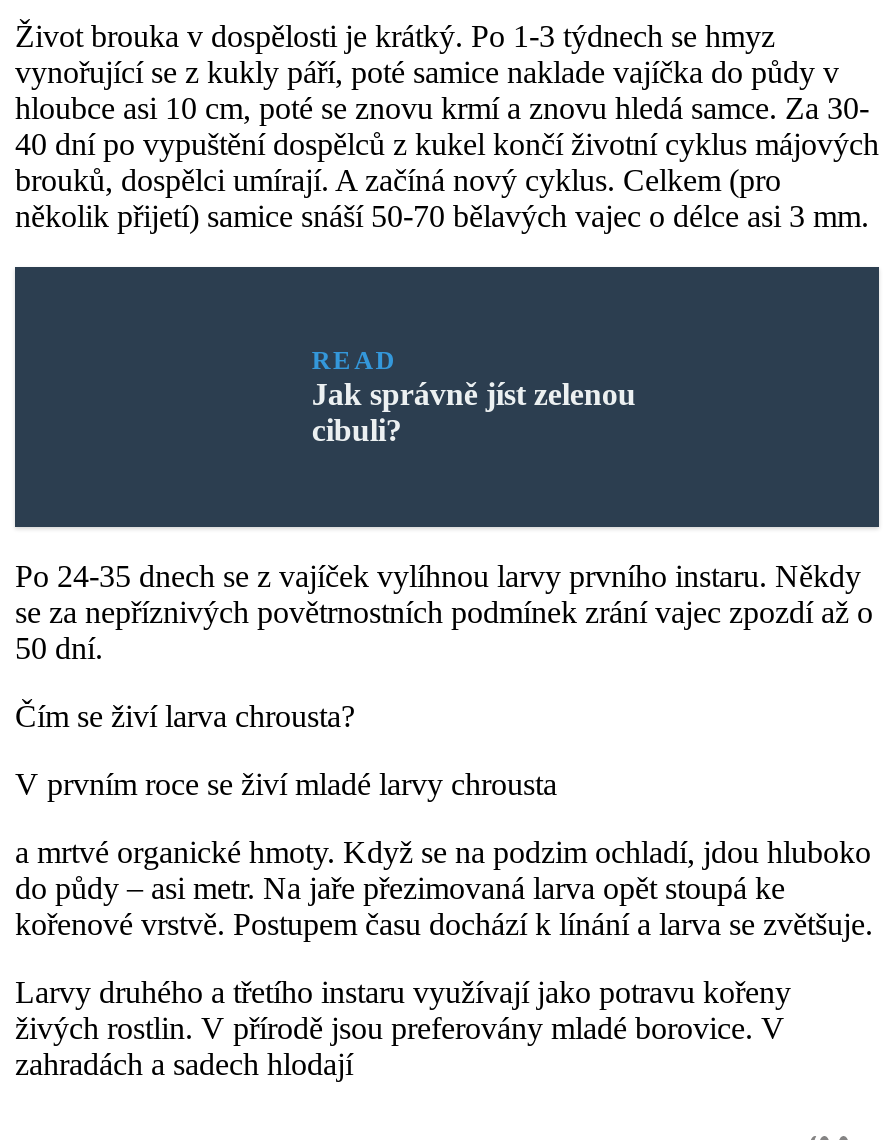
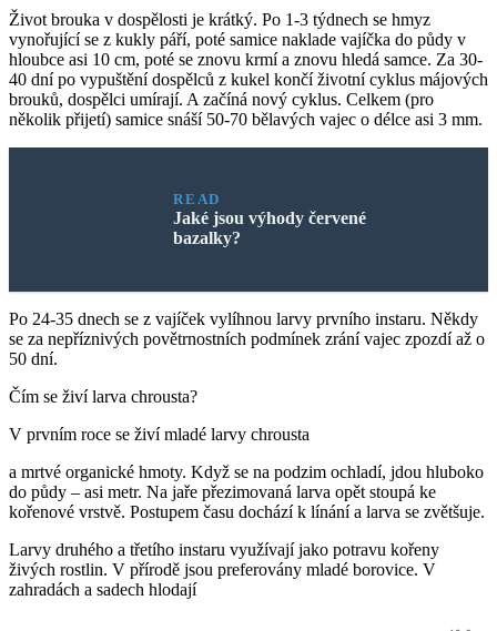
[312,377,636,447] Jak správně jíst zelenou | cibuli? -> [174,208,367,247] Jaké jsou výhody červené | bazalky?

